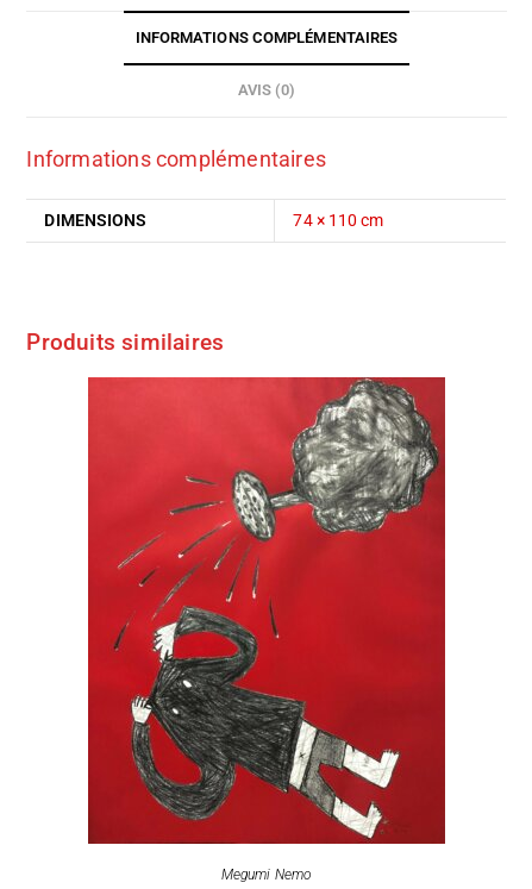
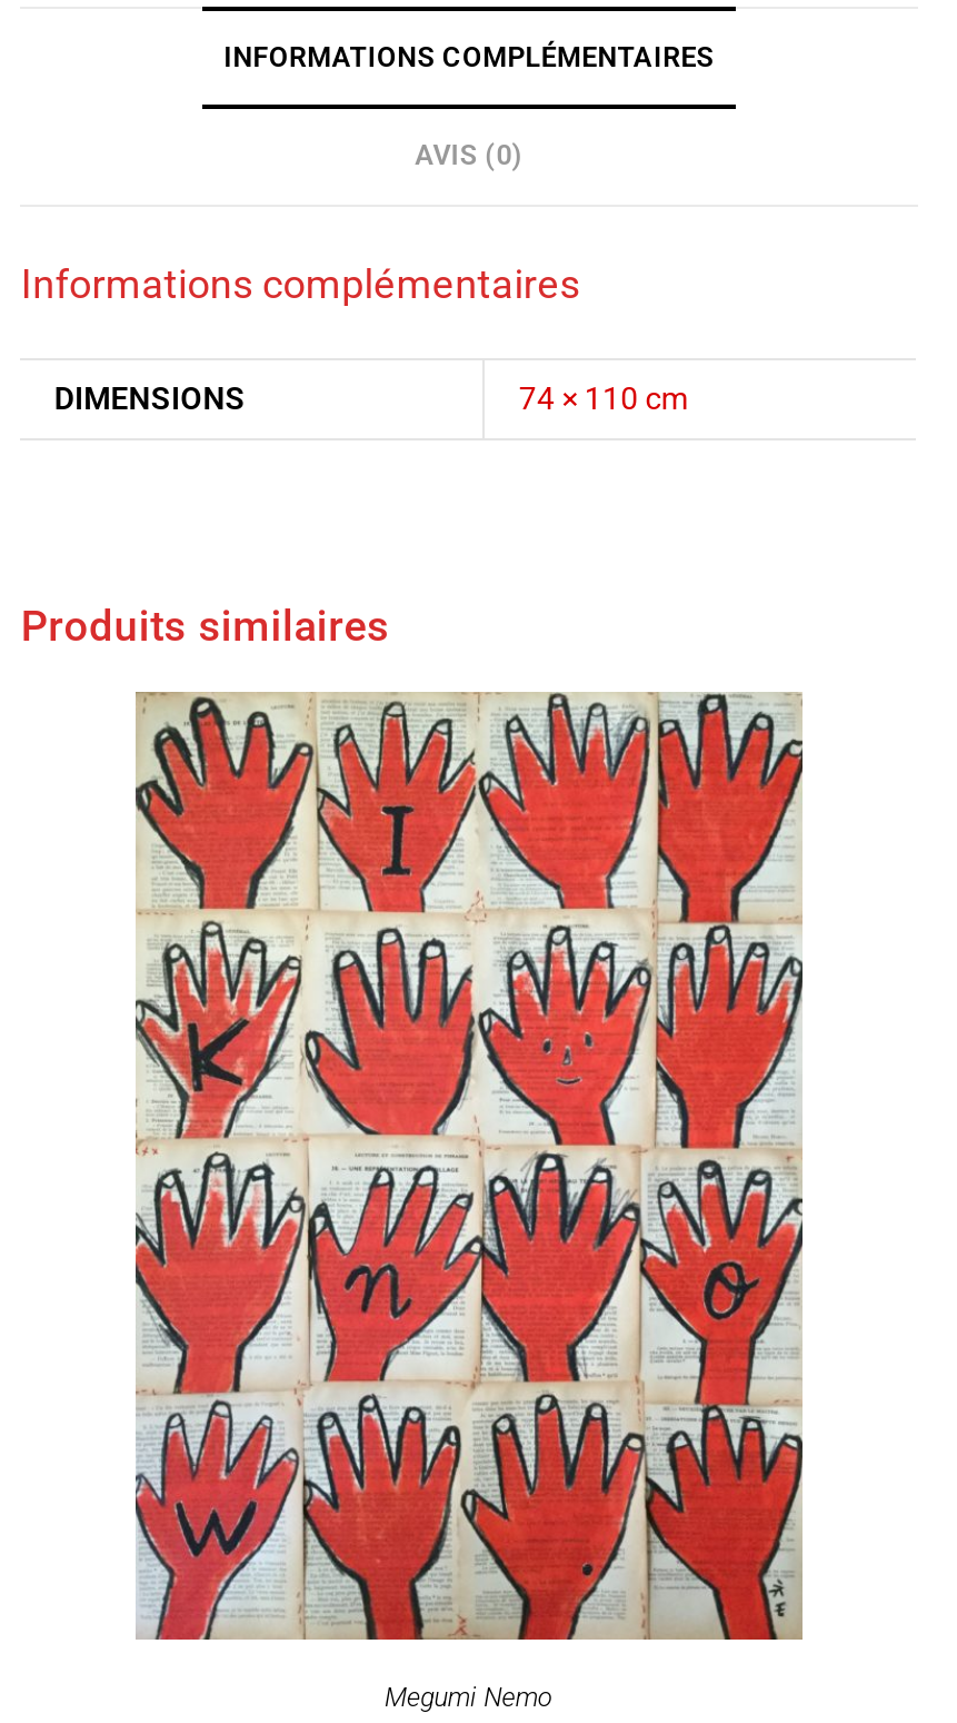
[87,376,446,845] [image] -> [133,692,805,1644] [image]

